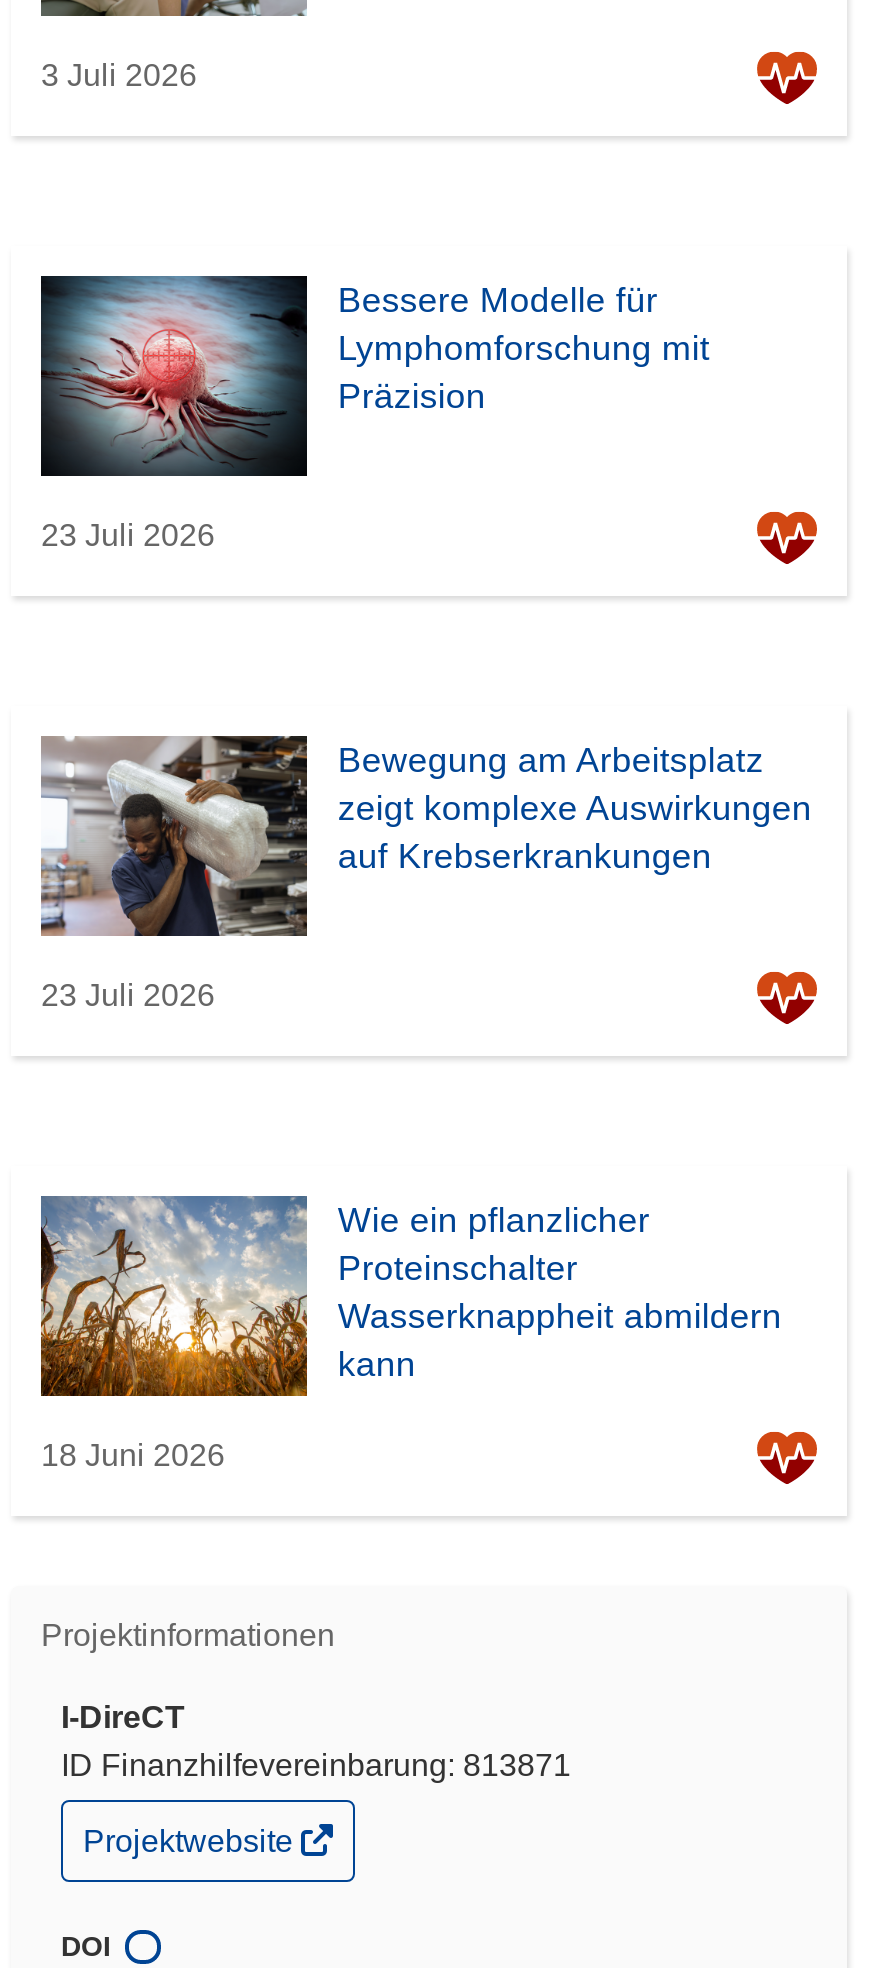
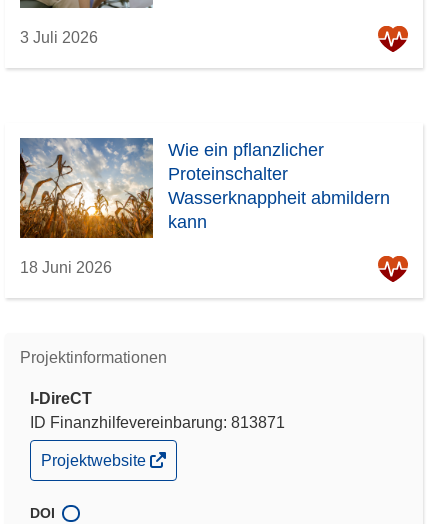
[41,274,710,476] [image] | Bessere Modelle für | Lymphomforschung mit | Präzision -> none
[41,517,215,551] 23 Juli 2026 -> none
[39,734,812,938] [image] | Bewegung am Arbeitsplatz | zeigt komplexe Auswirkungen | auf Krebserkrankungen -> none
[41,977,215,1011] 23 Juli 2026 -> none

